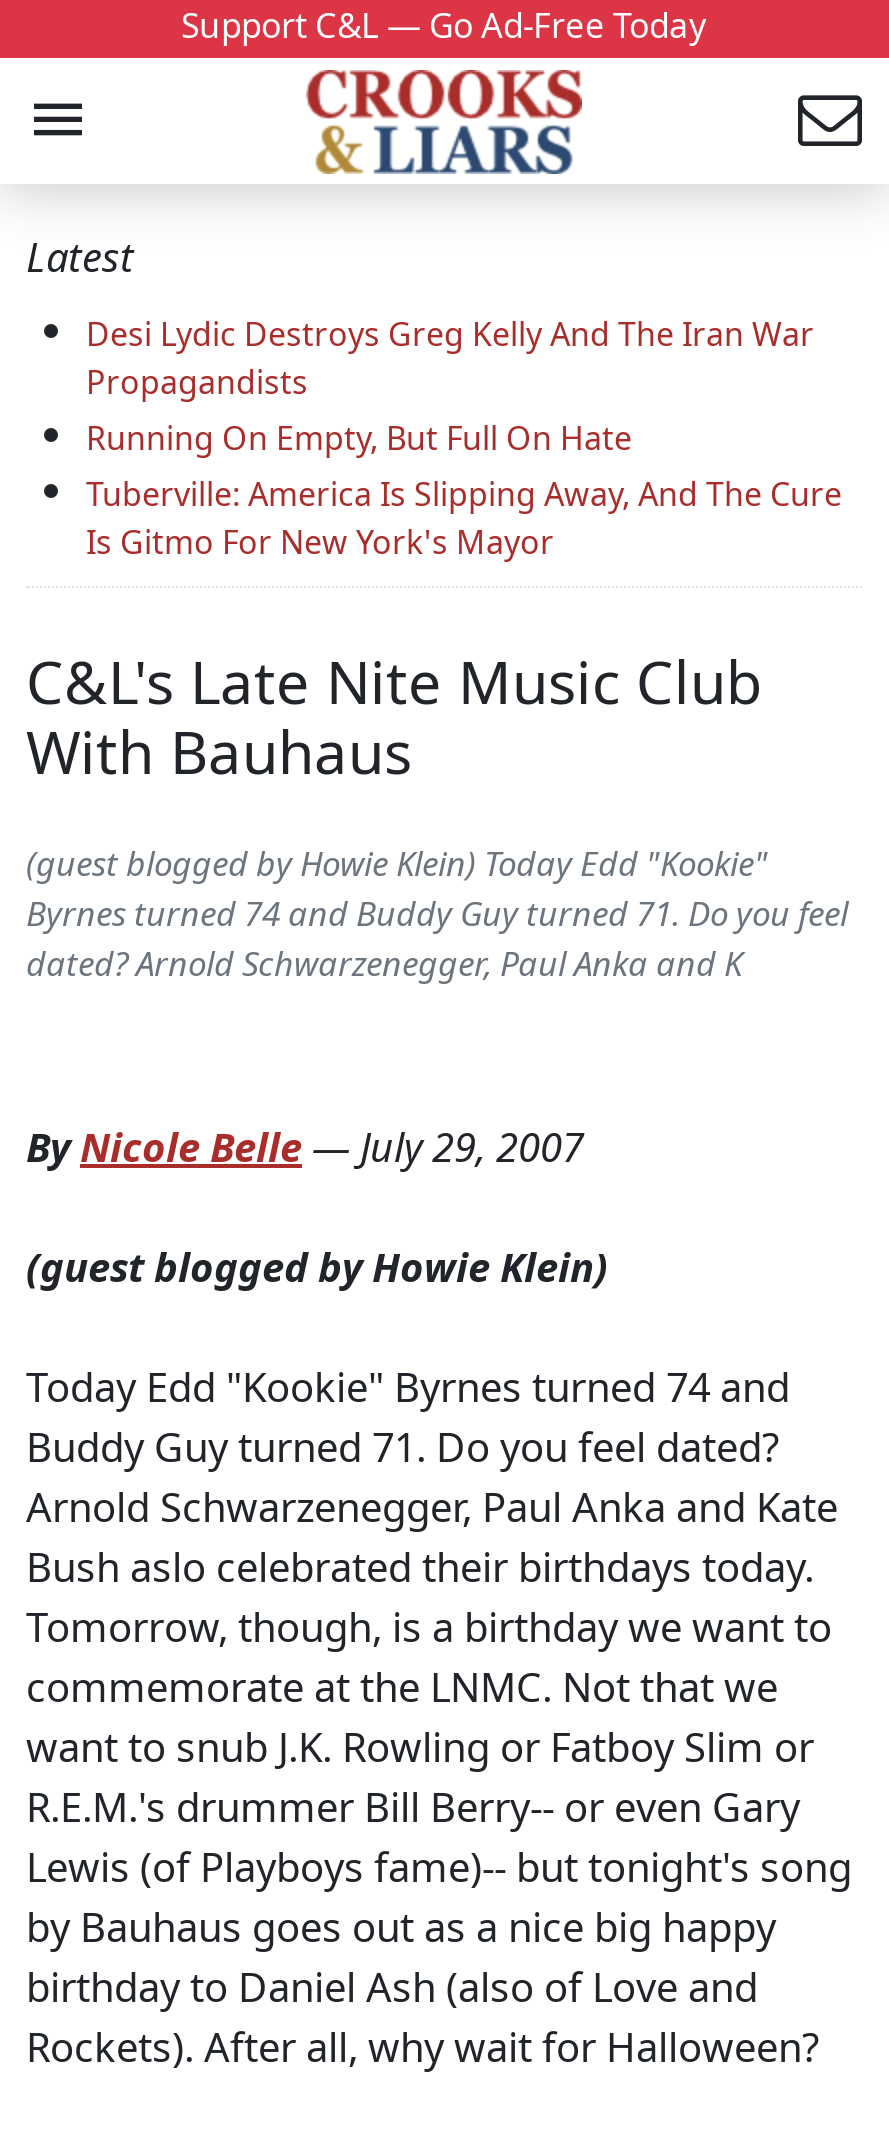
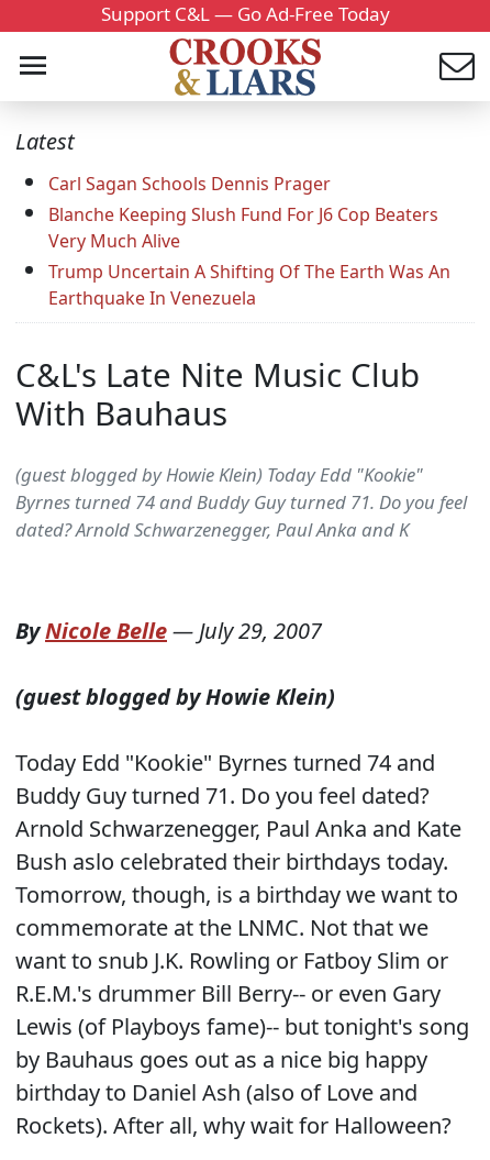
[86,313,842,565] Desi Lydic Destroys Greg Kelly And The Iran War | Propagandists | Running On Empty, But Full On Hate | Tuberville: America Is Slipping Away, And The Cure | Is Gitmo For New York's Mayor -> [48,172,450,311] Carl Sagan Schools Dennis Prager | Blanche Keeping Slush Fund For J6 Cop Beaters | Very Much Alive | Trump Uncertain A Shifting Of The Earth Was An | Earthquake In Venezuela

